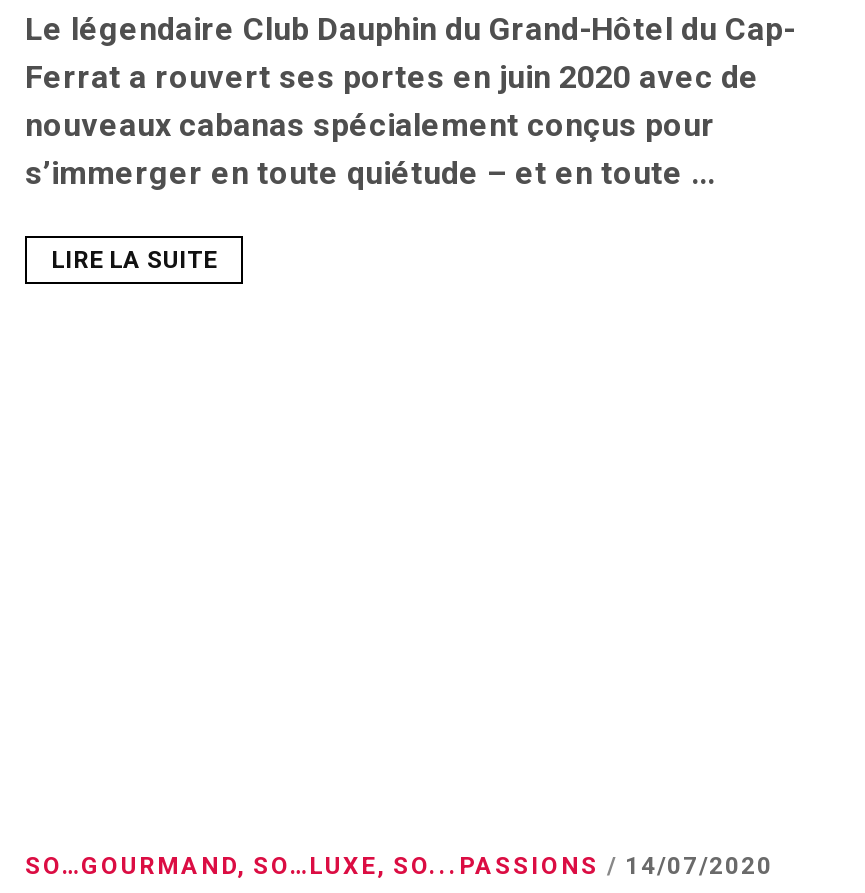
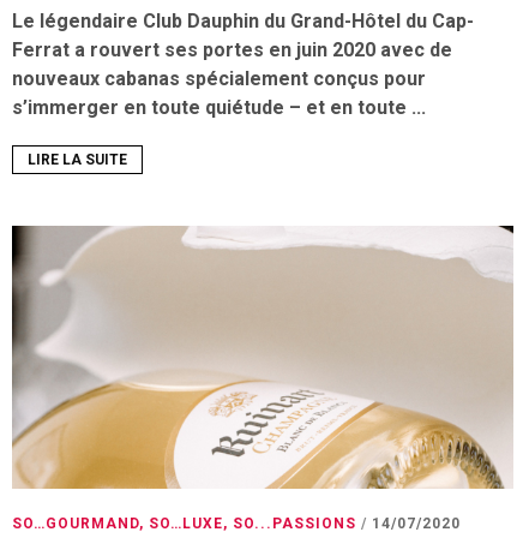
none -> [11,225,515,490] [image]

